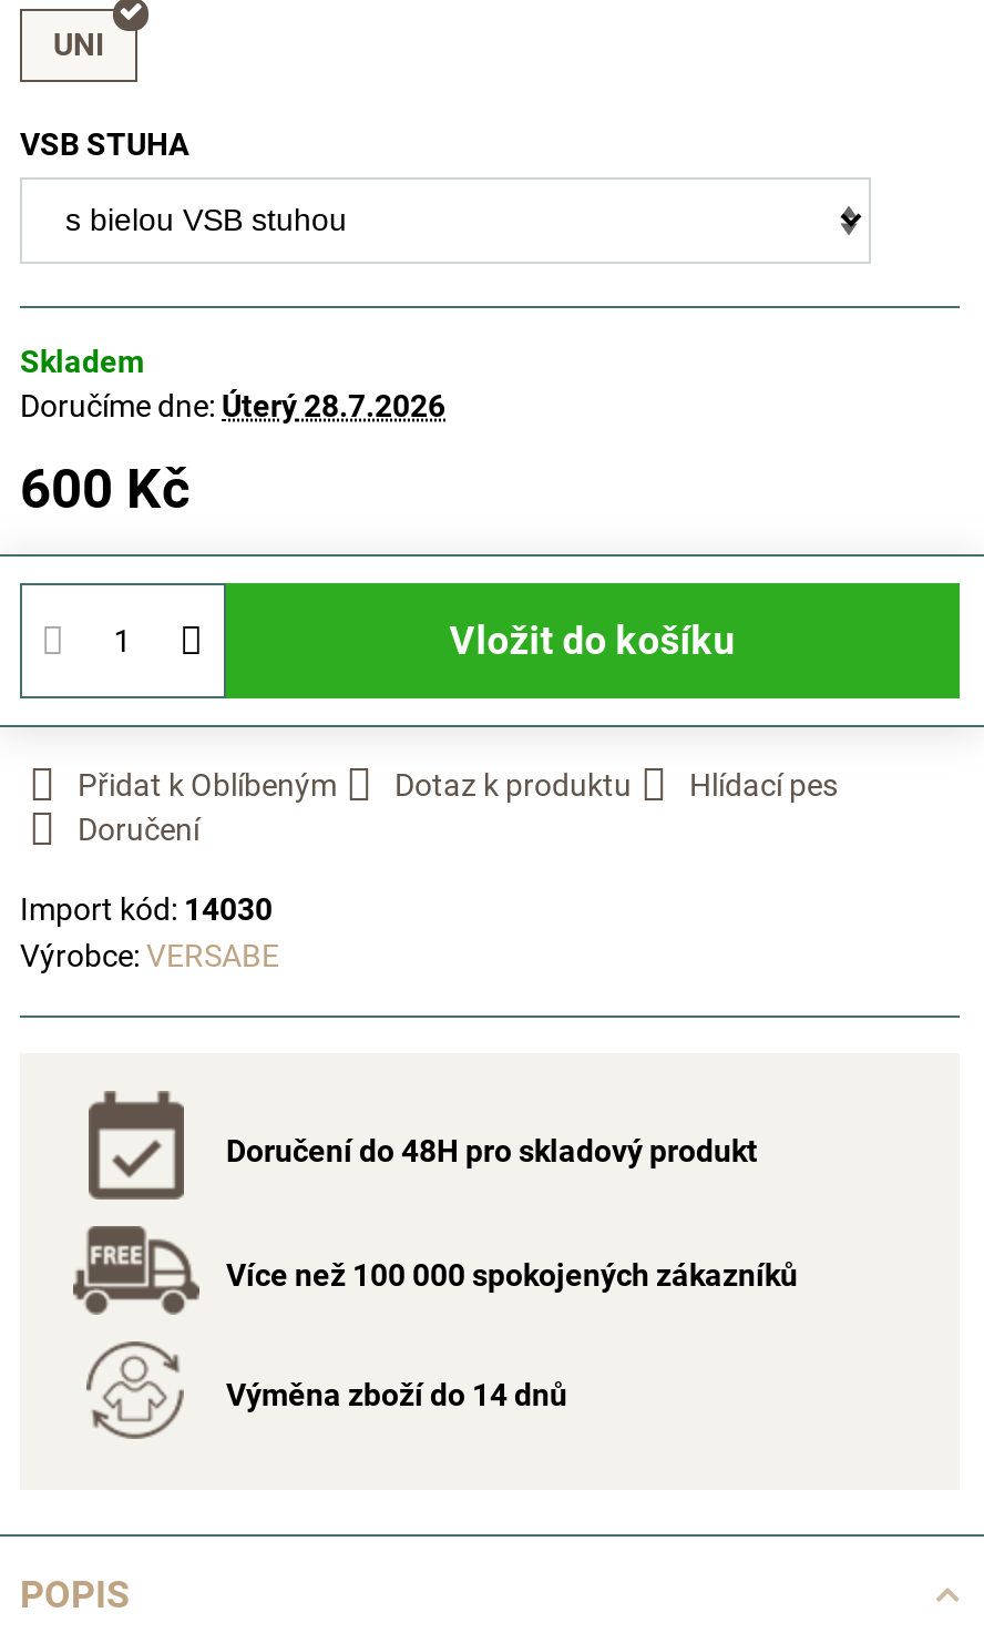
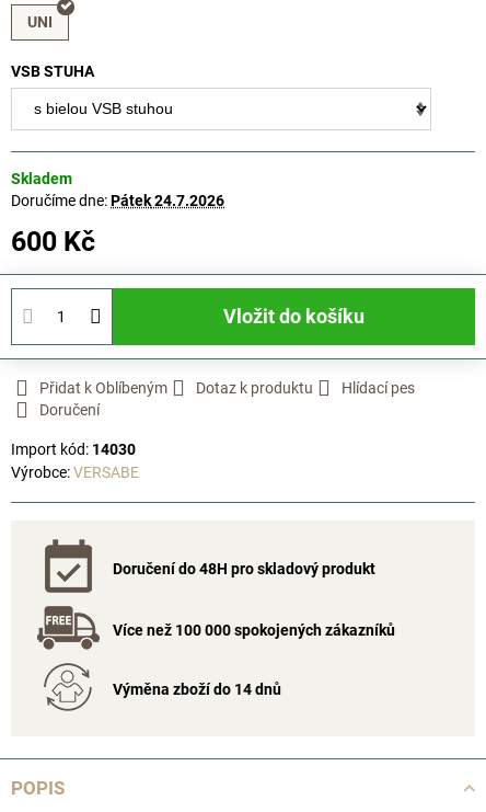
[20,389,445,424] Doručíme dne: Úterý 28.7.2026 -> [11,192,224,210] Doručíme dne: Pátek 24.7.2026

